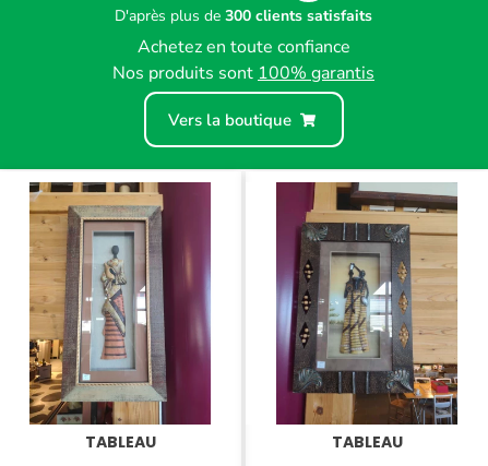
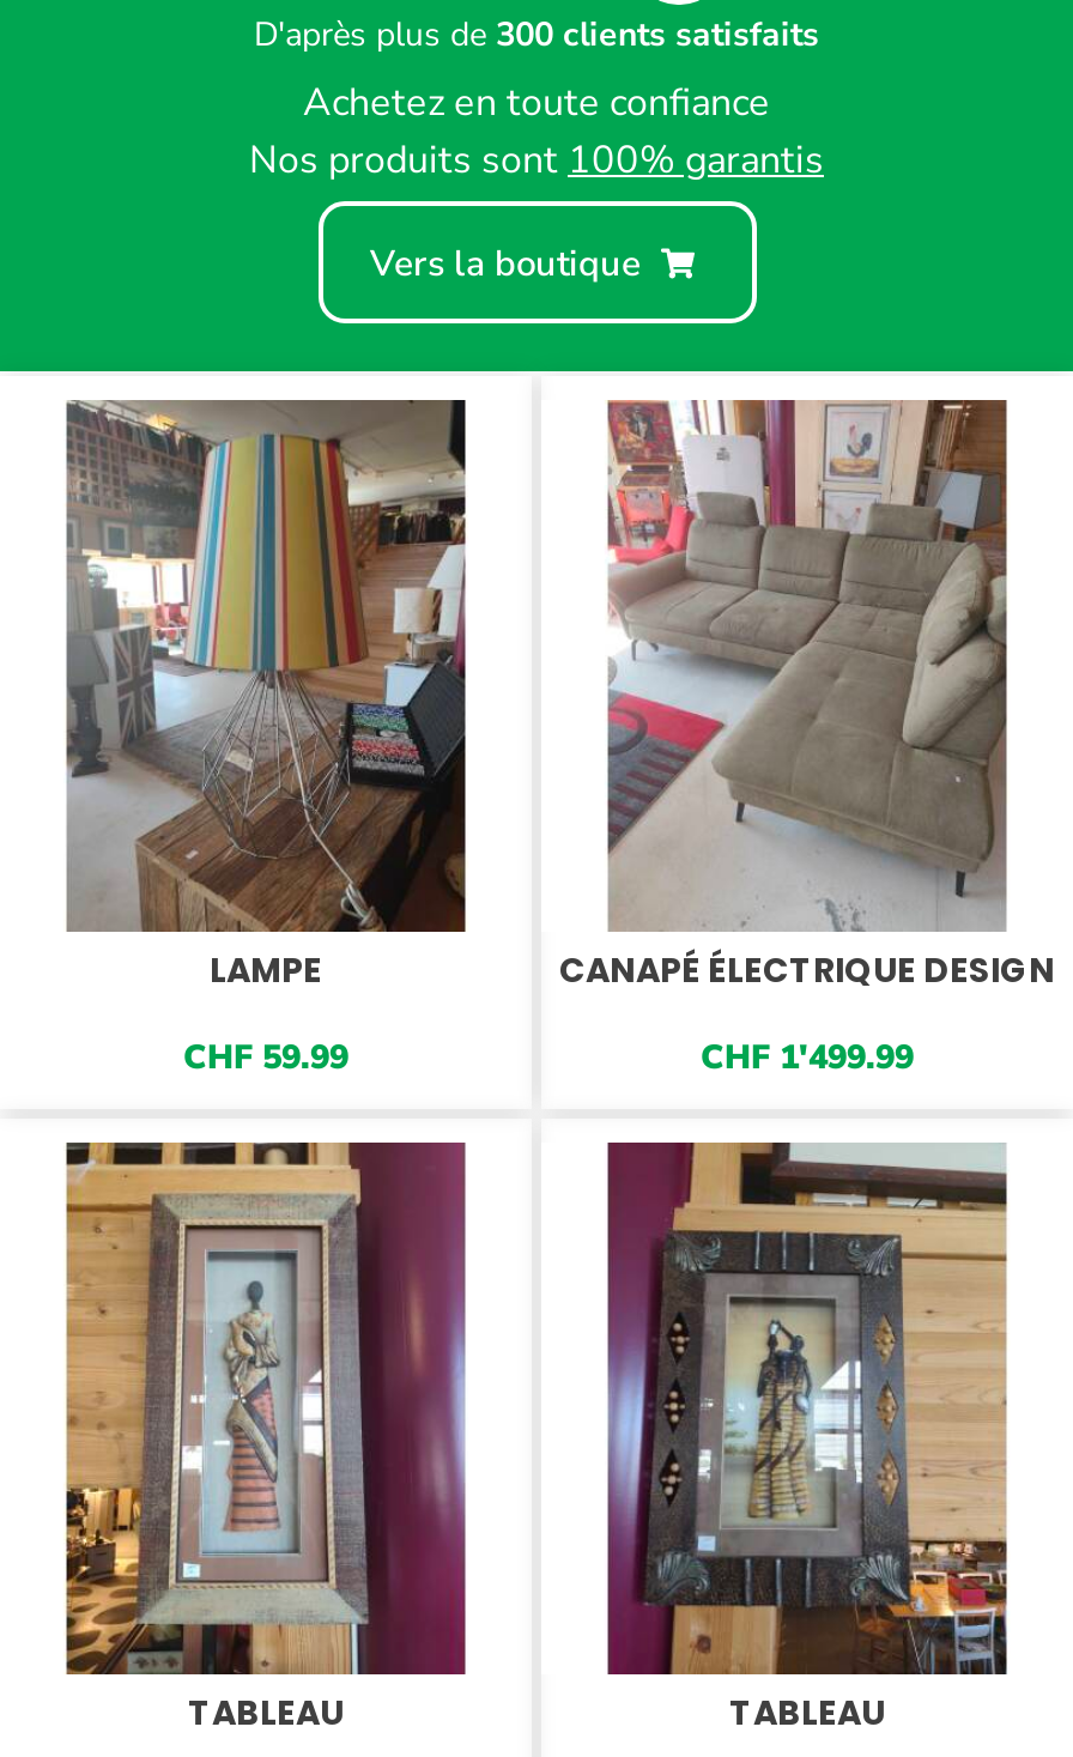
none -> [65,398,467,1081] [image] | LAMPE | CHF 59.99
none -> [559,398,1055,1081] [image] | CANAPÉ ÉLECTRIQUE DESIGN | CHF 1'499.99

